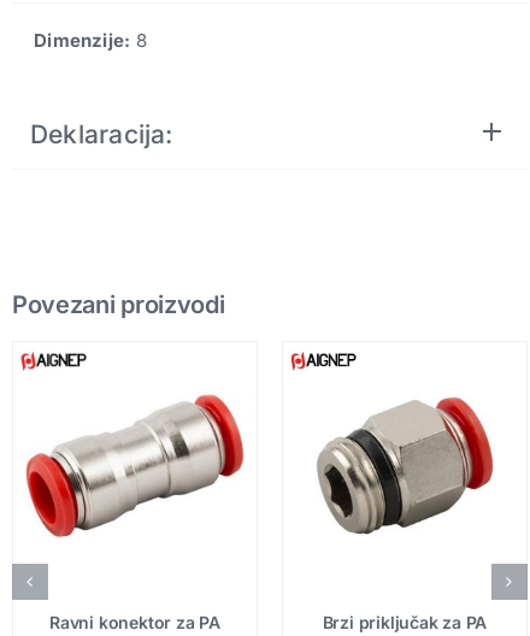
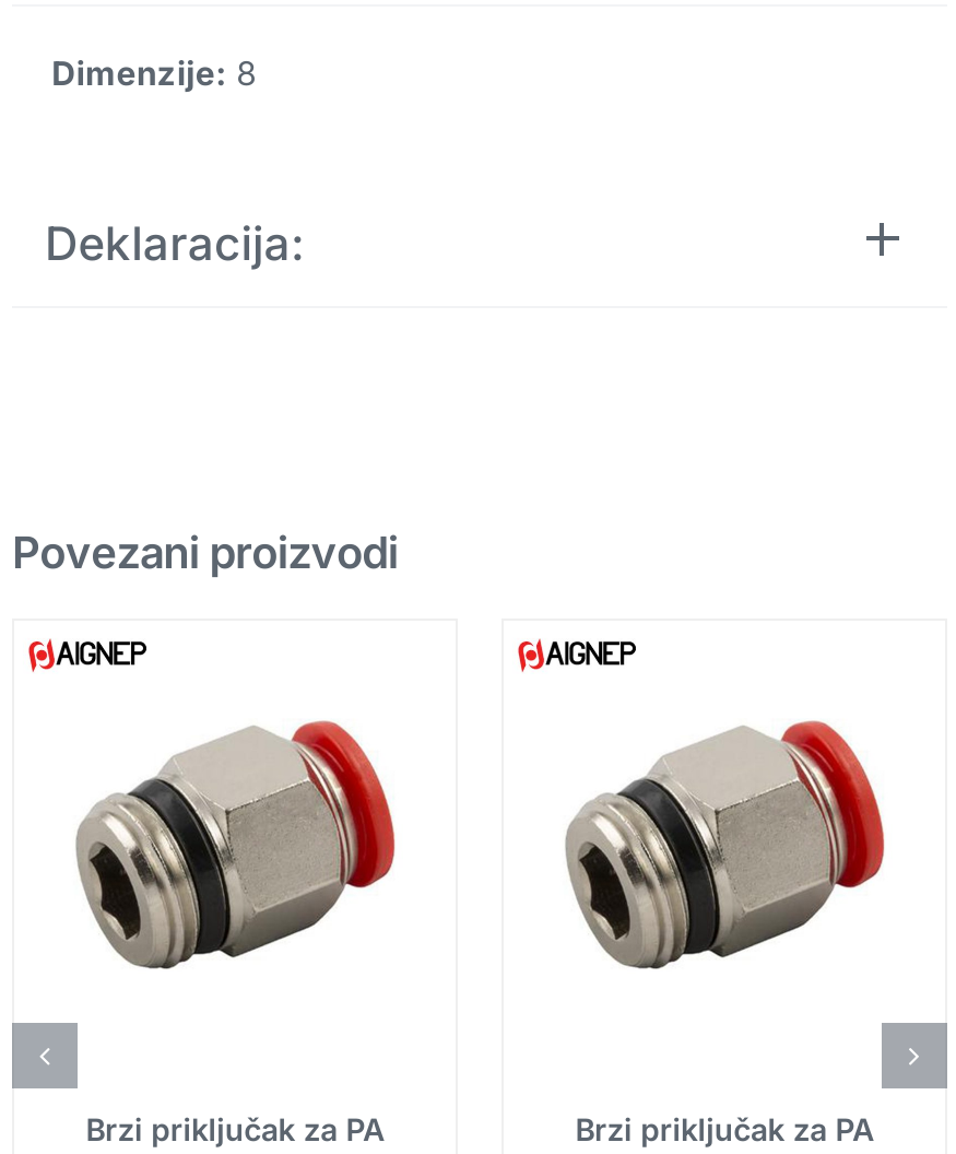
[25,394,245,538] [image] -> [38,717,432,975] [image]
[50,612,220,633] Ravni konektor za PA -> [86,1111,384,1148] Brzi priključak za PA

